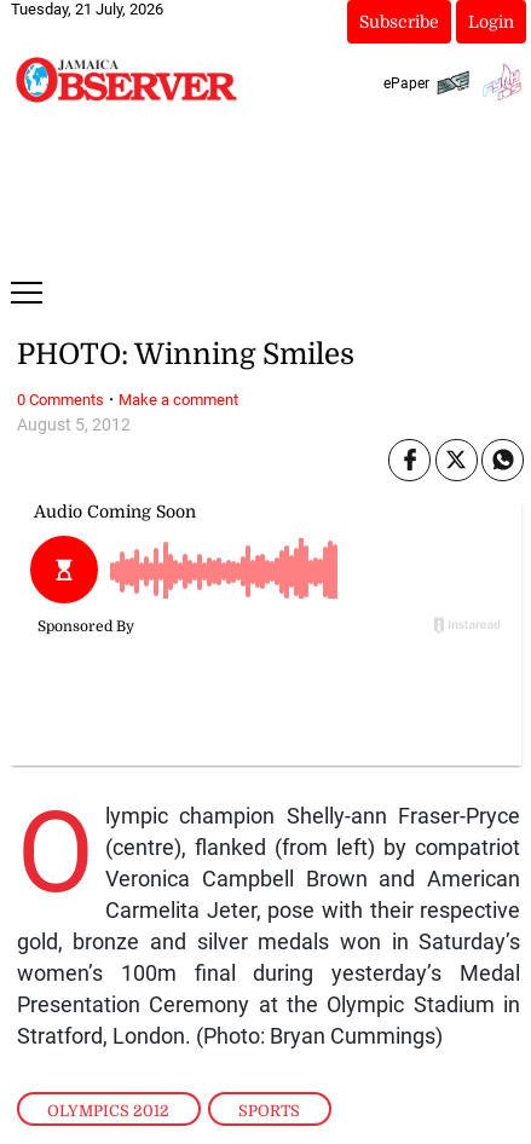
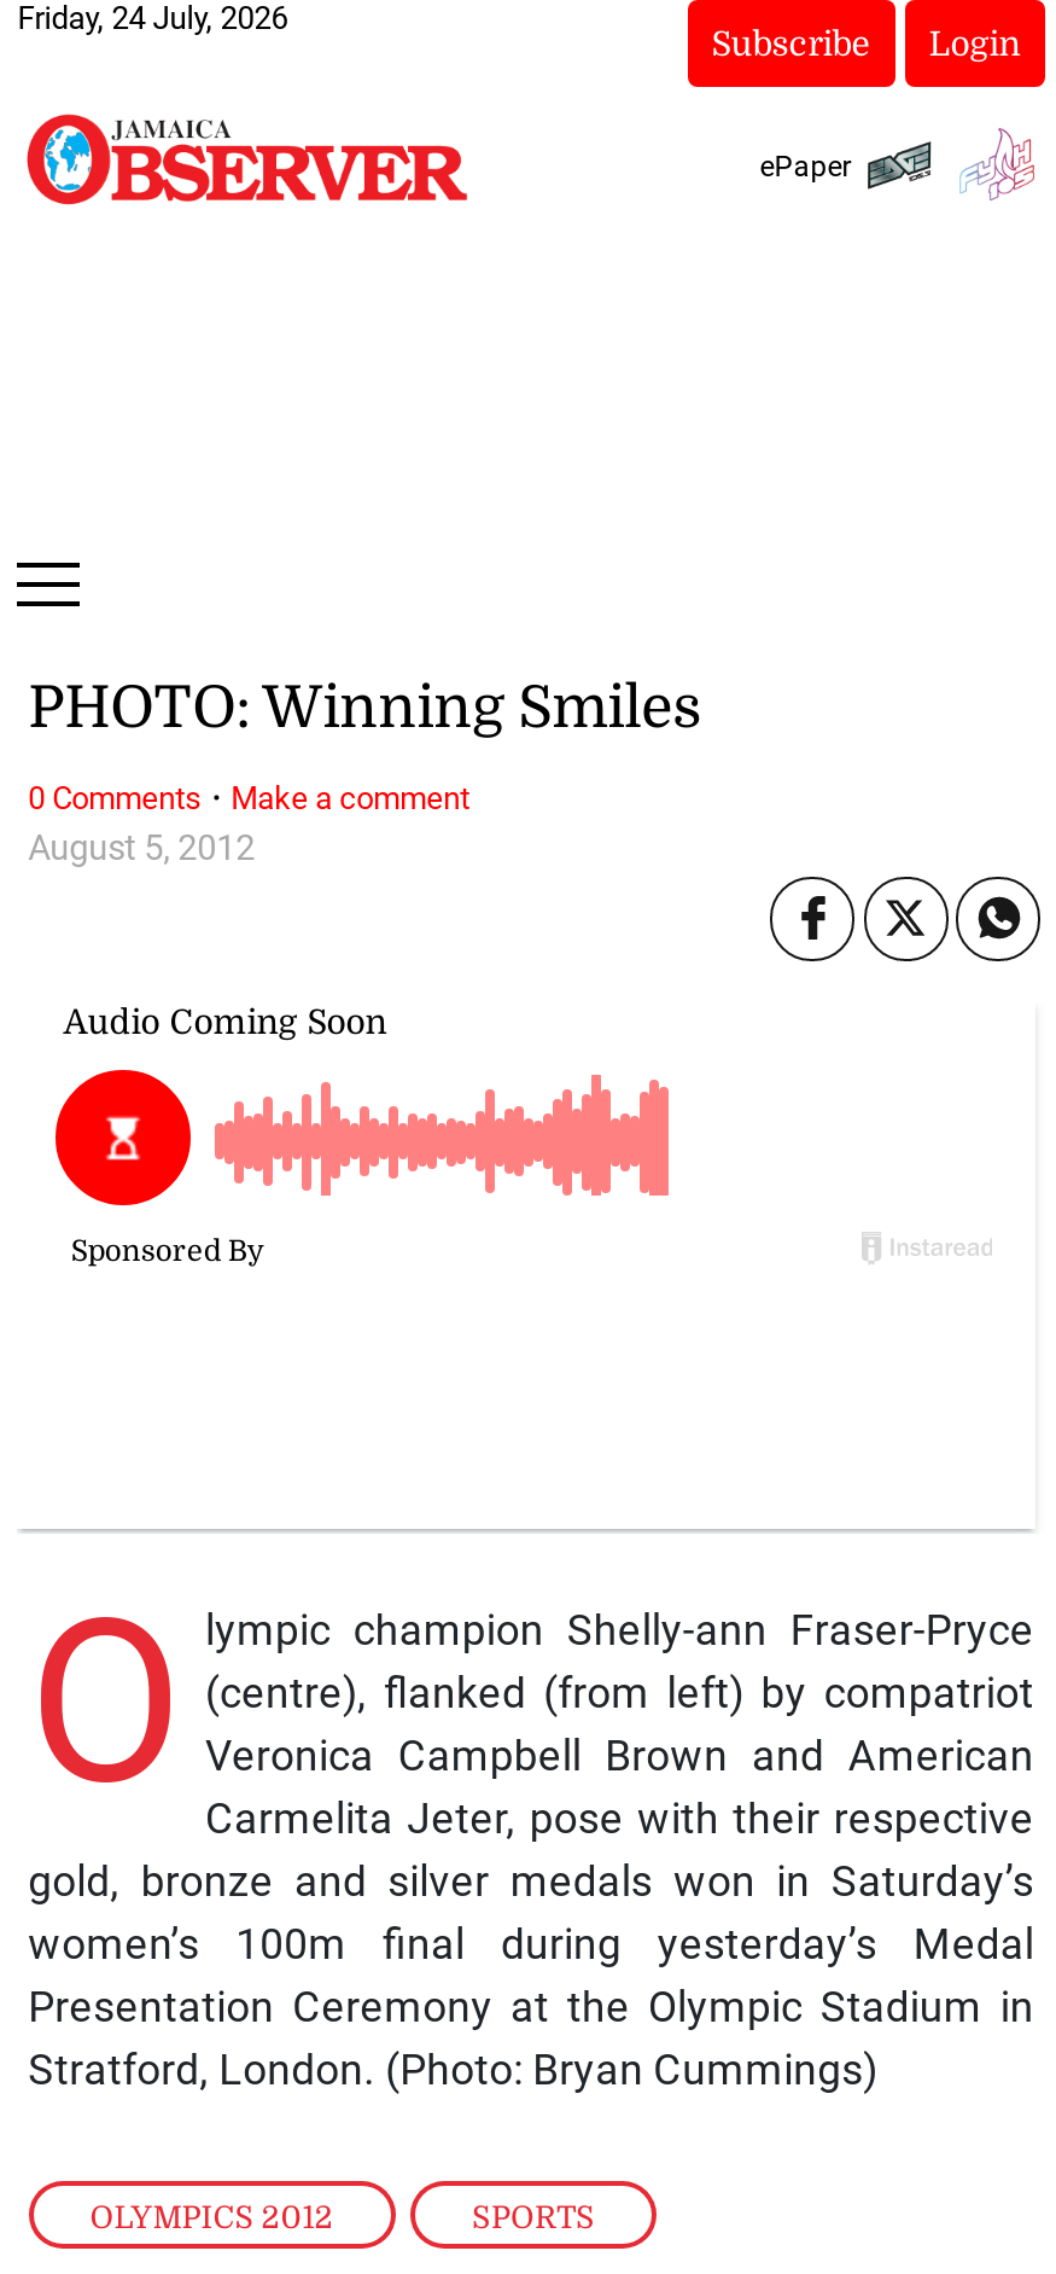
[11,0,164,18] Tuesday, 21 July, 2026 -> [17,0,288,36] Friday, 24 July, 2026

